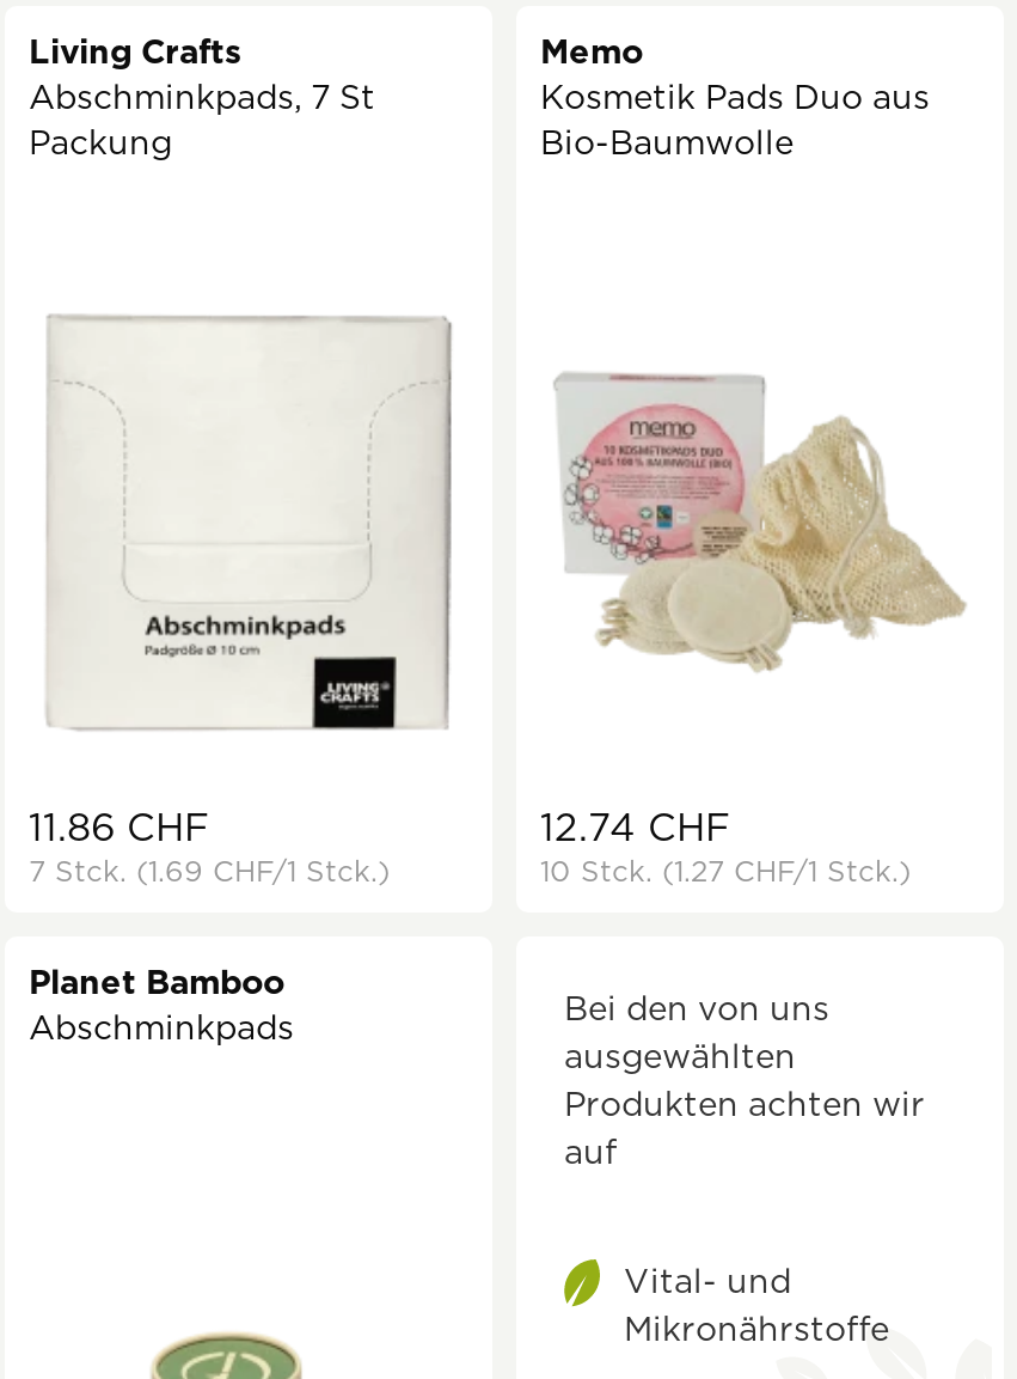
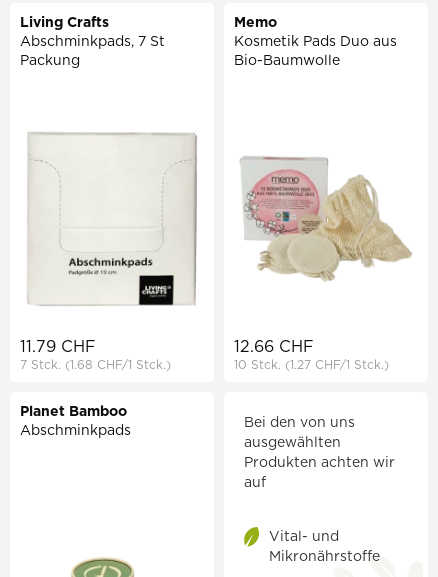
[29,805,210,850] 11.86 CHF -> [20,337,96,356] 11.79 CHF
[540,805,731,850] 12.74 CHF -> [234,337,314,356] 12.66 CHF
[29,853,390,889] 7 Stck. (1.69 CHF/1 Stck.) -> [20,357,171,372] 7 Stck. (1.68 CHF/1 Stck.)

